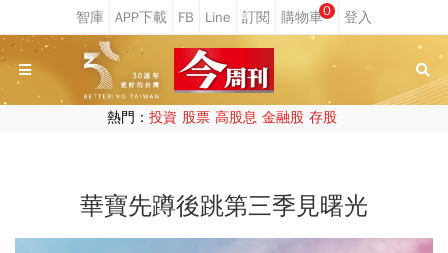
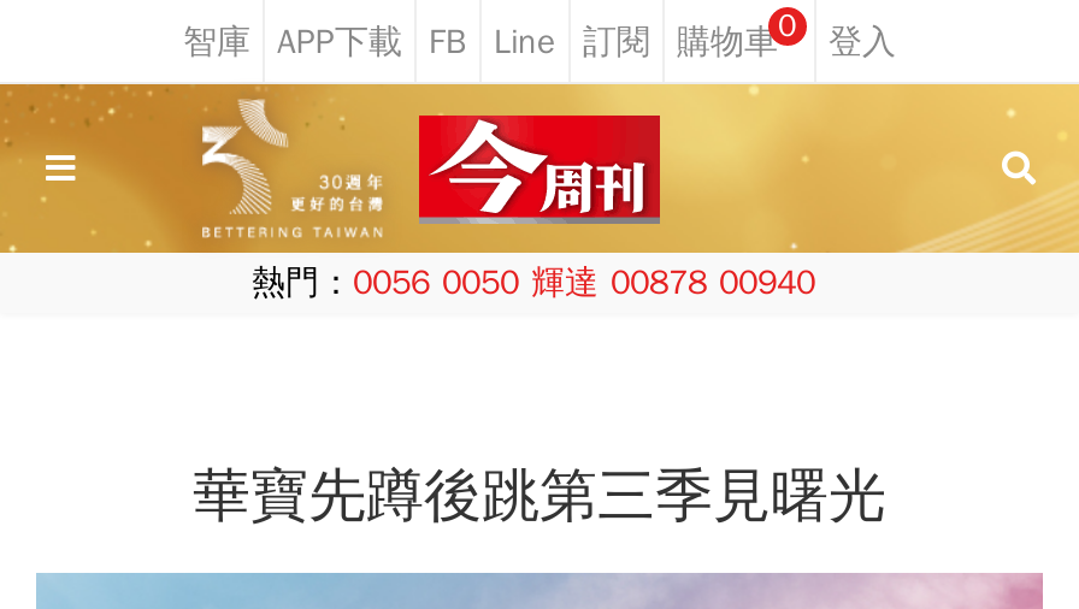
[106,109,336,126] 熱門：投資 股票 高股息 金融股 存股 -> [252,262,815,303] 熱門：0056 0050 輝達 00878 00940

